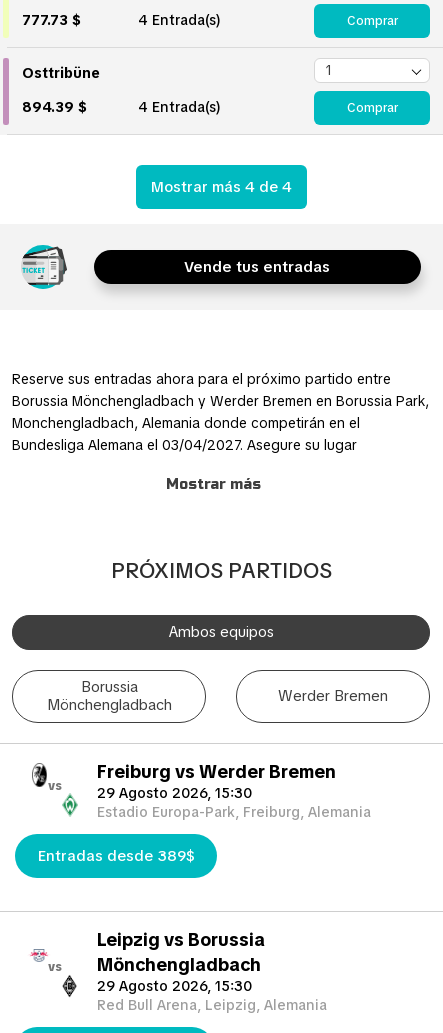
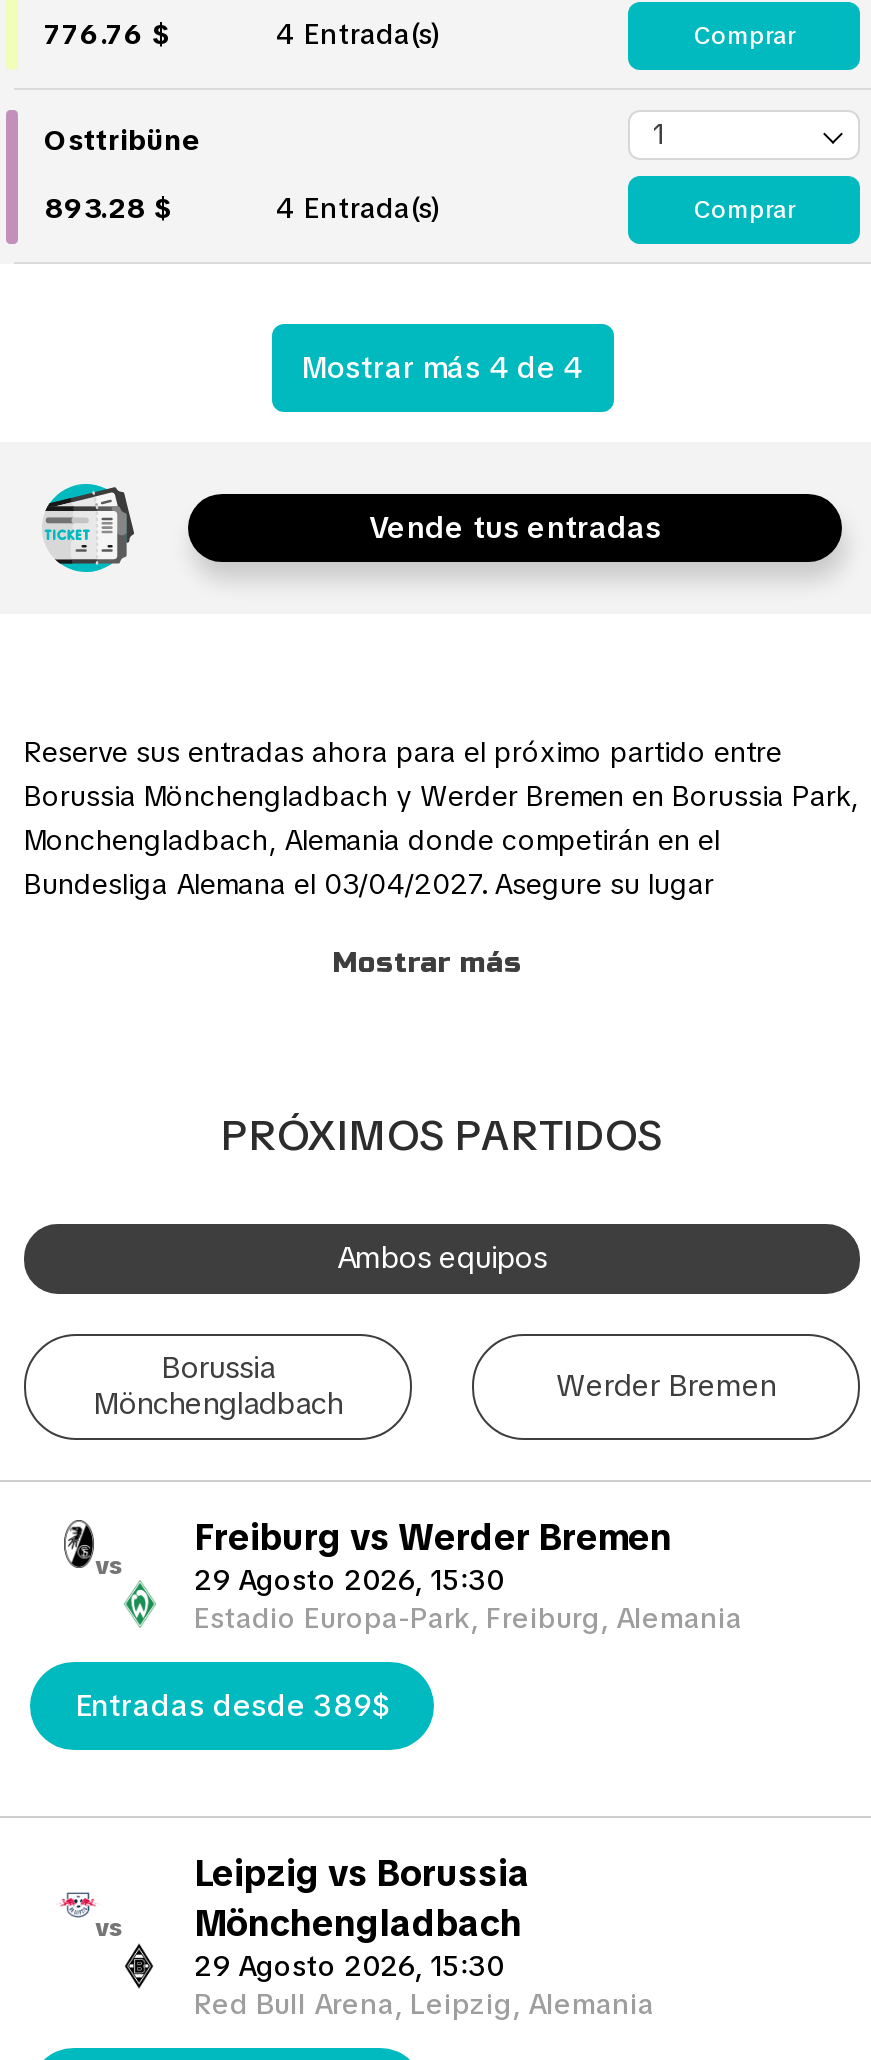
[22,10,81,28] 777.73 $ -> [44,15,170,51] 776.76 $
[22,97,87,115] 894.39 $ -> [44,189,172,225] 893.28 $

